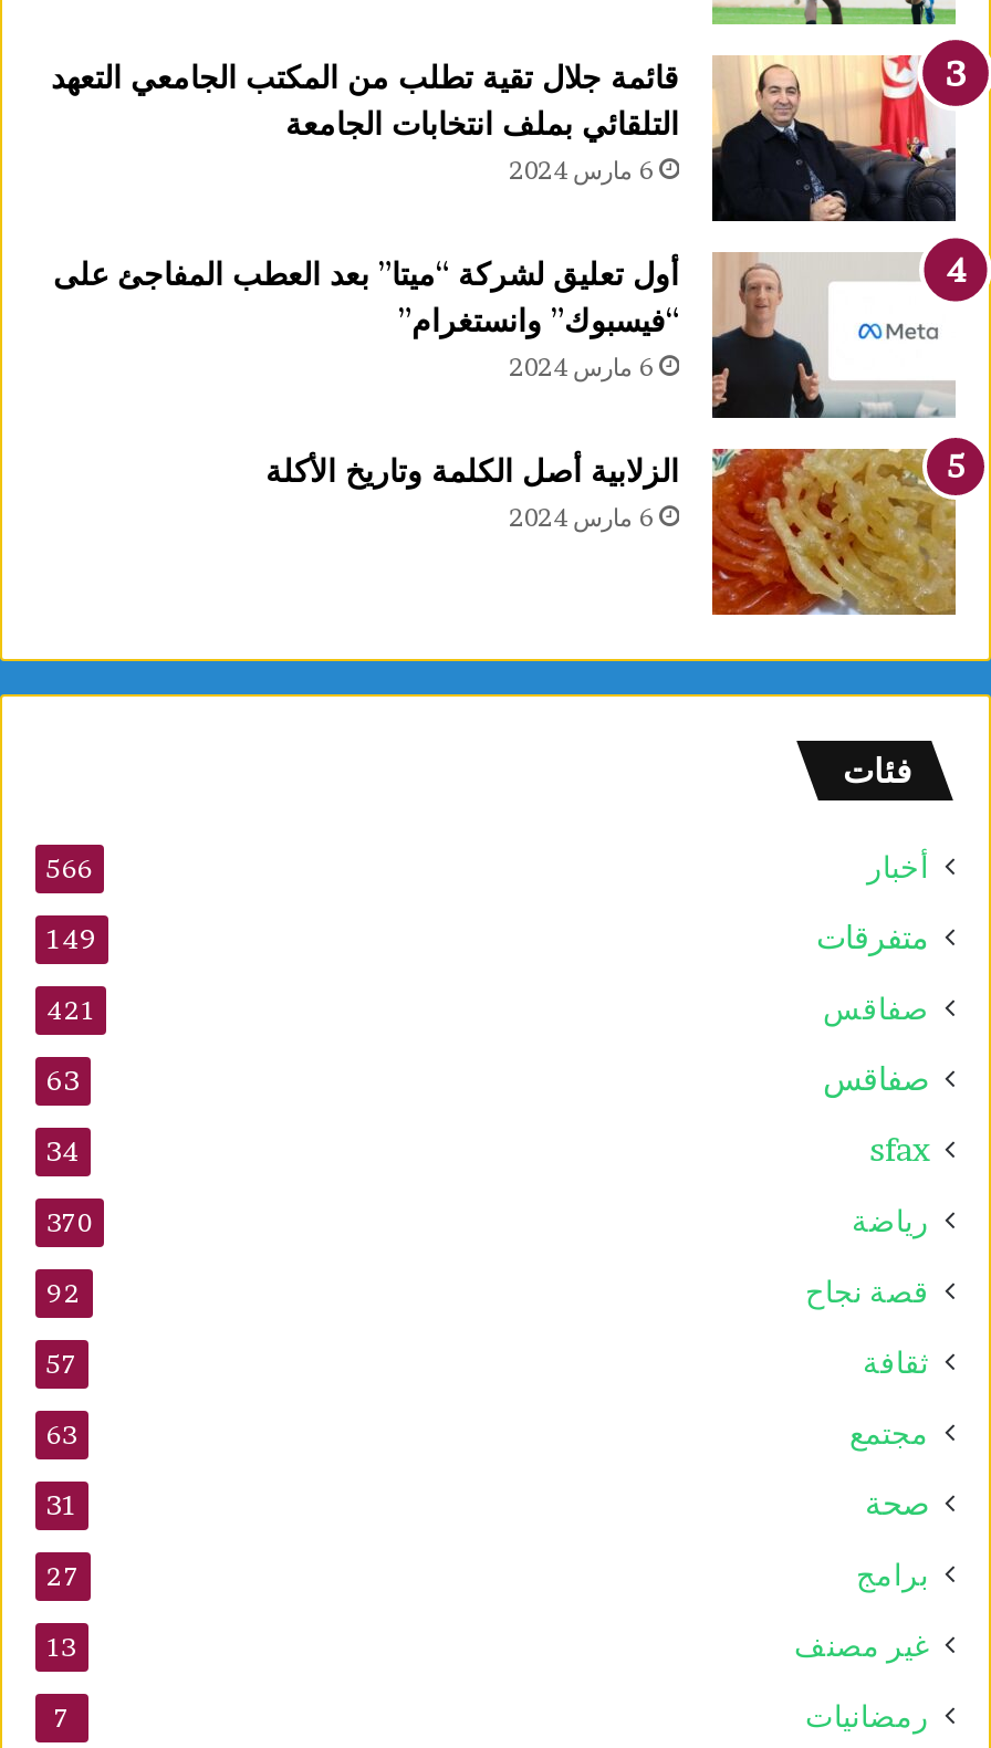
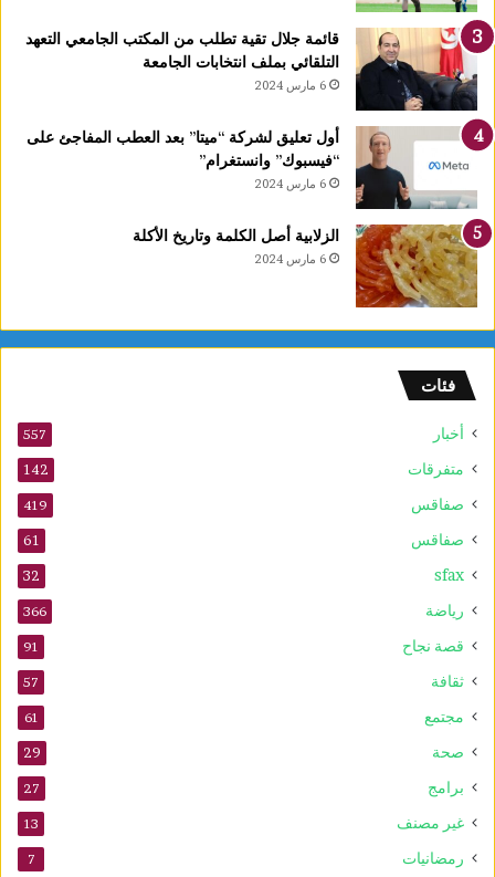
[46,854,93,885] 566 -> [23,427,46,443] 557
[46,923,97,956] 149 -> [23,461,49,478] 142
[46,996,95,1026] 421 -> [23,498,48,513] 419
[46,1064,80,1097] 63 -> [23,532,40,549] 61
[46,1135,80,1168] 34 -> [23,568,40,584] 32
[46,1208,93,1239] 370 -> [23,604,46,620] 366
[46,1279,82,1310] 92 -> [23,639,39,655] 91
[46,1420,77,1451] 63 -> [24,710,38,726] 61
[46,1489,77,1522] 31 -> [23,745,41,761] 29

